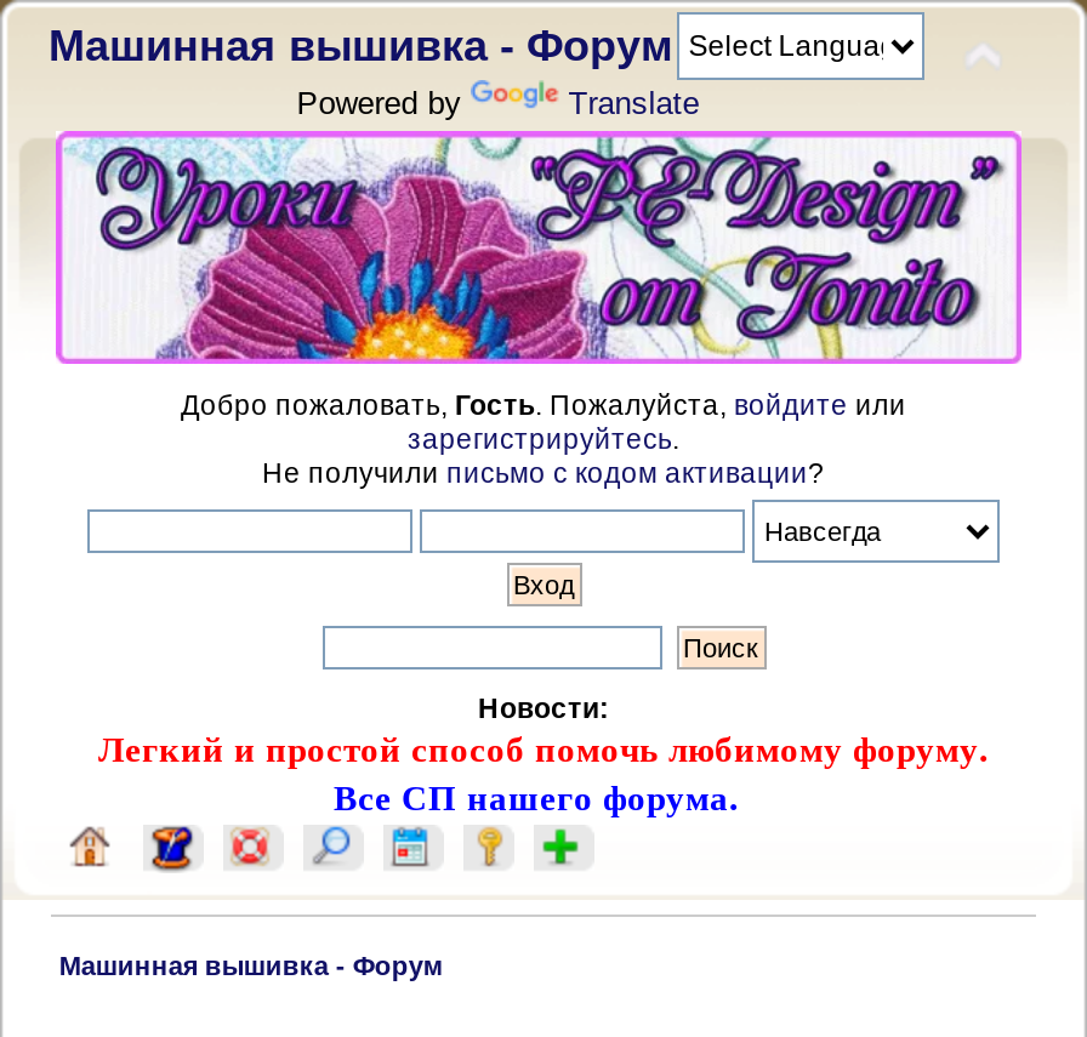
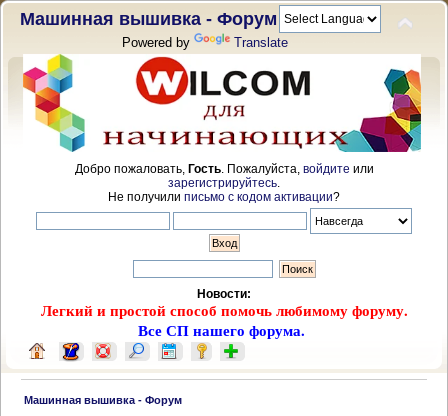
[53,129,1024,366] [image] -> [22,53,422,153] [image]

